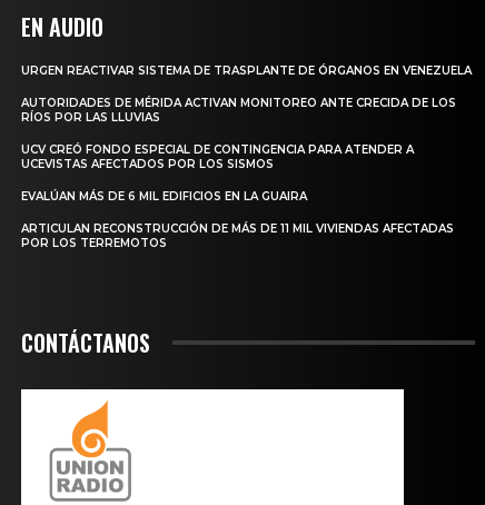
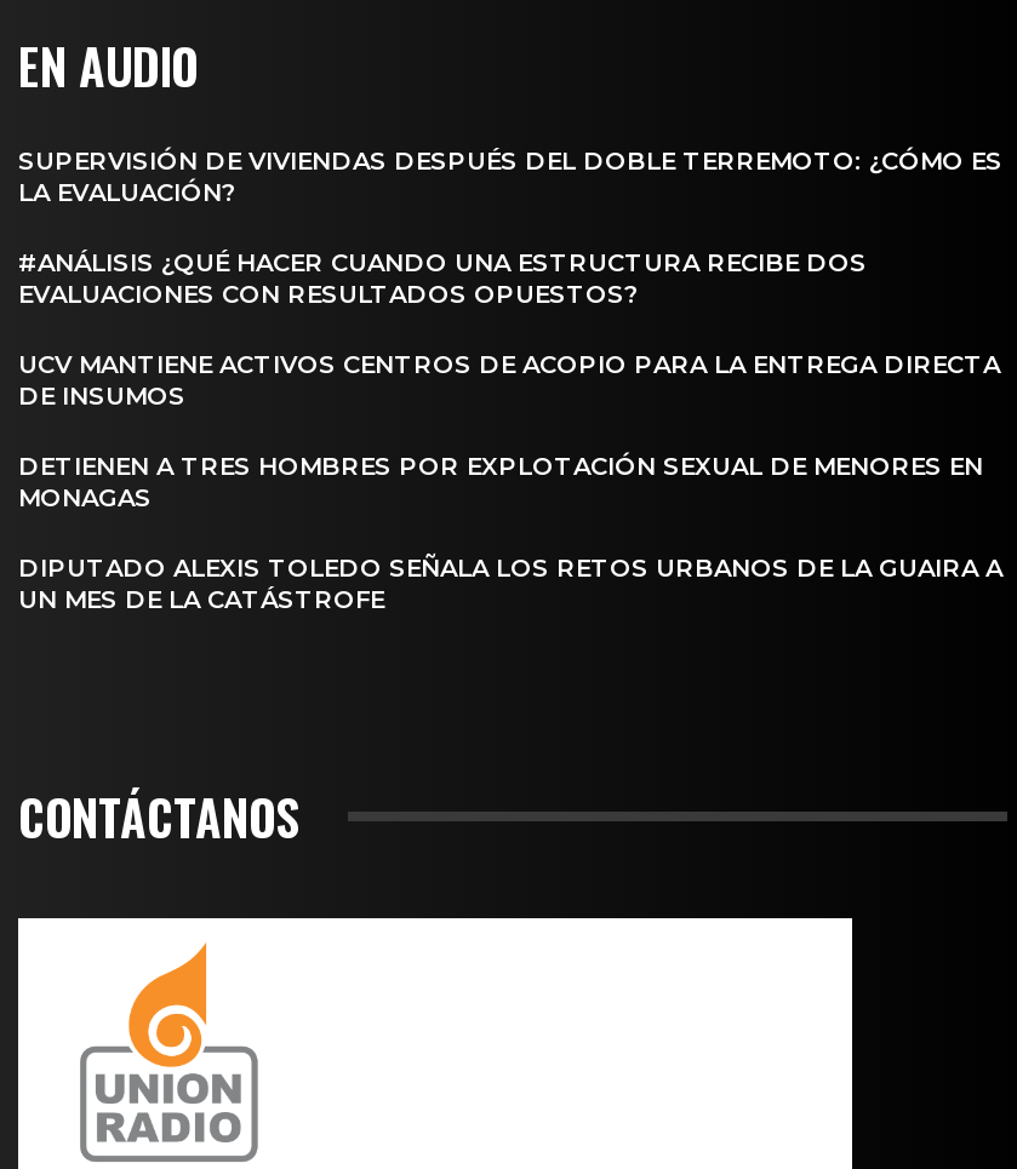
[21,64,472,78] URGEN REACTIVAR SISTEMA DE TRASPLANTE DE ÓRGANOS EN VENEZUELA -> [18,146,1002,209] SUPERVISIÓN DE VIVIENDAS DESPUÉS DEL DOBLE TERREMOTO: ¿CÓMO ES | LA EVALUACIÓN?
[21,96,456,125] AUTORIDADES DE MÉRIDA ACTIVAN MONITOREO ANTE CRECIDA DE LOS | RÍOS POR LAS LLUVIAS -> [18,247,867,310] #ANÁLISIS ¿QUÉ HACER CUANDO UNA ESTRUCTURA RECIBE DOS | EVALUACIONES CON RESULTADOS OPUESTOS?
[21,142,414,171] UCV CREÓ FONDO ESPECIAL DE CONTINGENCIA PARA ATENDER A | UCEVISTAS AFECTADOS POR LOS SISMOS -> [18,349,1000,412] UCV MANTIENE ACTIVOS CENTROS DE ACOPIO PARA LA ENTREGA DIRECTA | DE INSUMOS
[21,189,307,204] EVALÚAN MÁS DE 6 MIL EDIFICIOS EN LA GUAIRA -> [18,451,983,514] DETIENEN A TRES HOMBRES POR EXPLOTACIÓN SEXUAL DE MENORES EN | MONAGAS
[21,221,454,250] ARTICULAN RECONSTRUCCIÓN DE MÁS DE 11 MIL VIVIENDAS AFECTADAS | POR LOS TERREMOTOS -> [18,553,1002,616] DIPUTADO ALEXIS TOLEDO SEÑALA LOS RETOS URBANOS DE LA GUAIRA A | UN MES DE LA CATÁSTROFE

